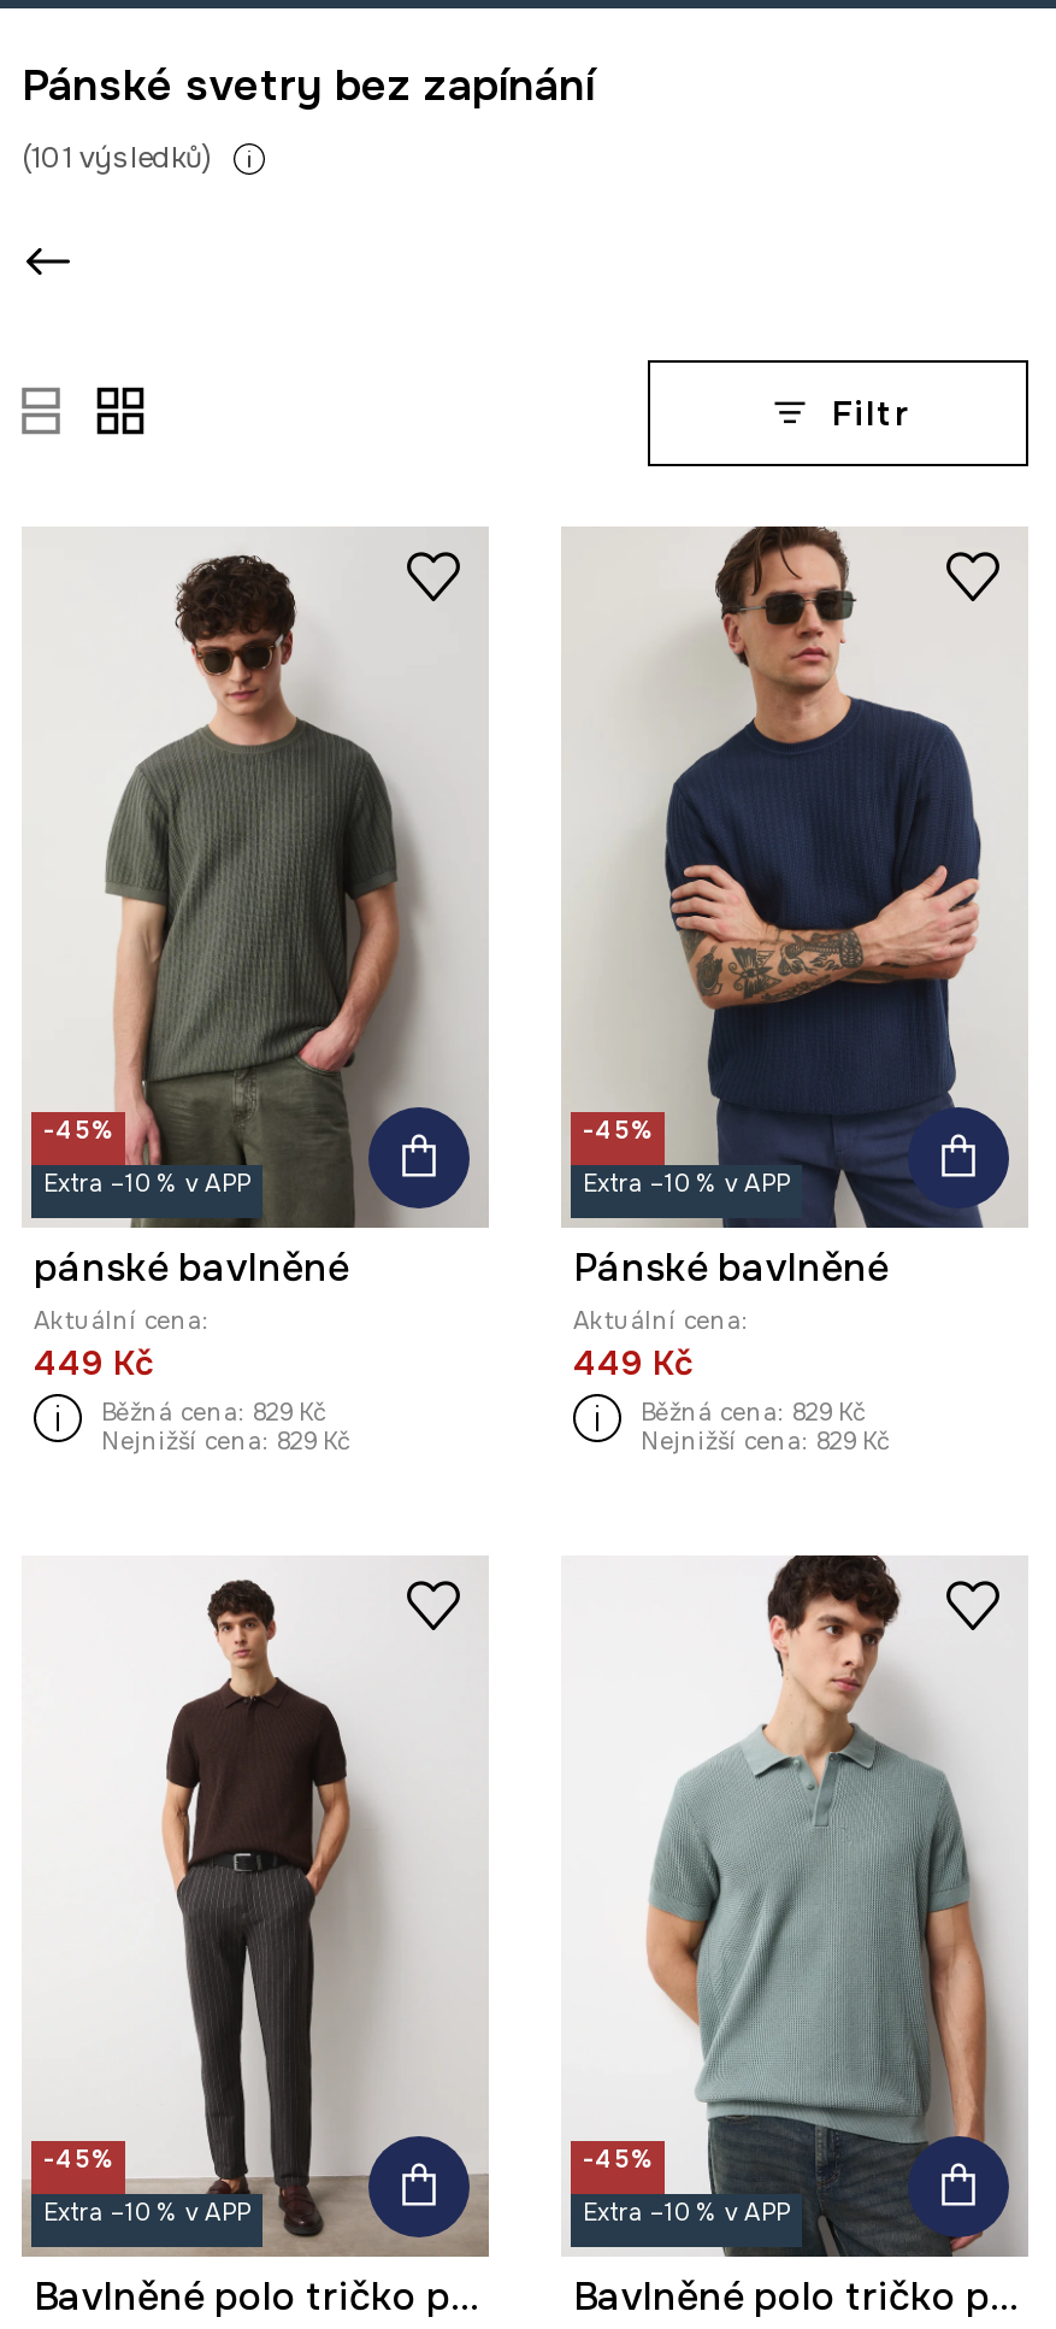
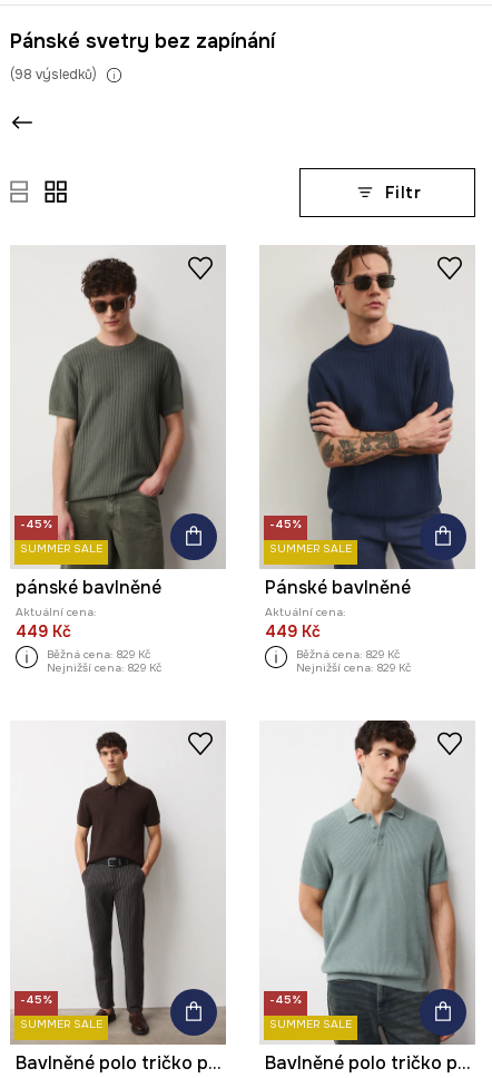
[22,139,212,177] (101 výsledků) -> [10,66,97,84] (98 výsledků)
[43,1168,250,1199] Extra –10 % v APP -> [20,541,102,556] SUMMER SALE
[583,1168,790,1199] Extra –10 % v APP -> [269,541,352,556] SUMMER SALE
[43,2196,250,2228] Extra –10 % v APP -> [20,1017,102,1031] SUMMER SALE
[583,2196,790,2228] Extra –10 % v APP -> [269,1017,352,1031] SUMMER SALE

